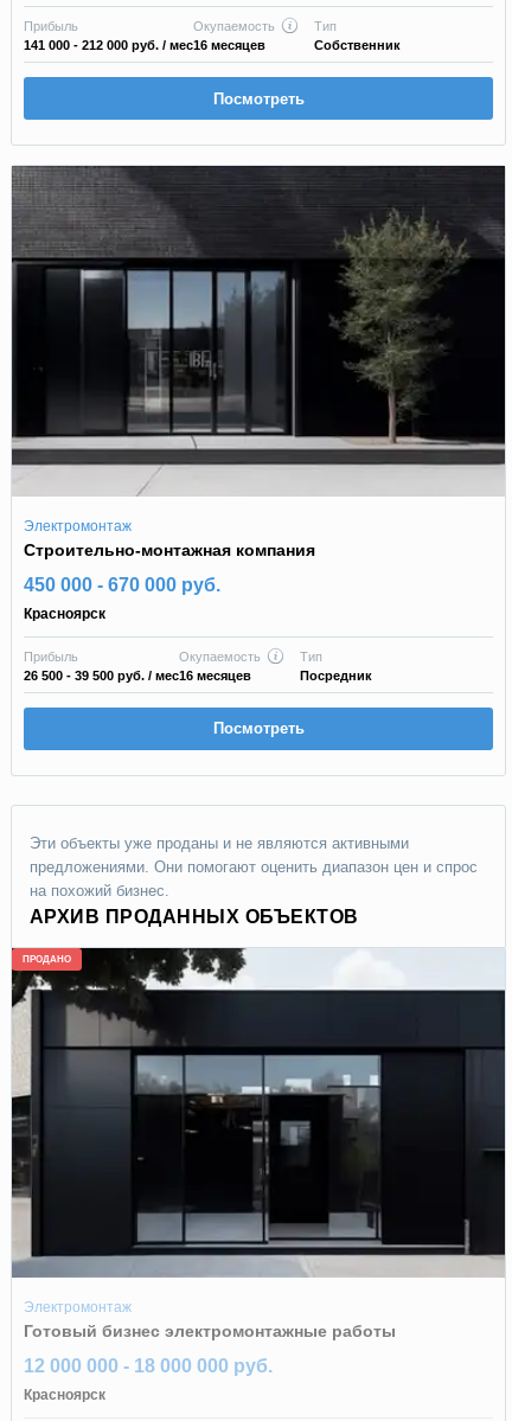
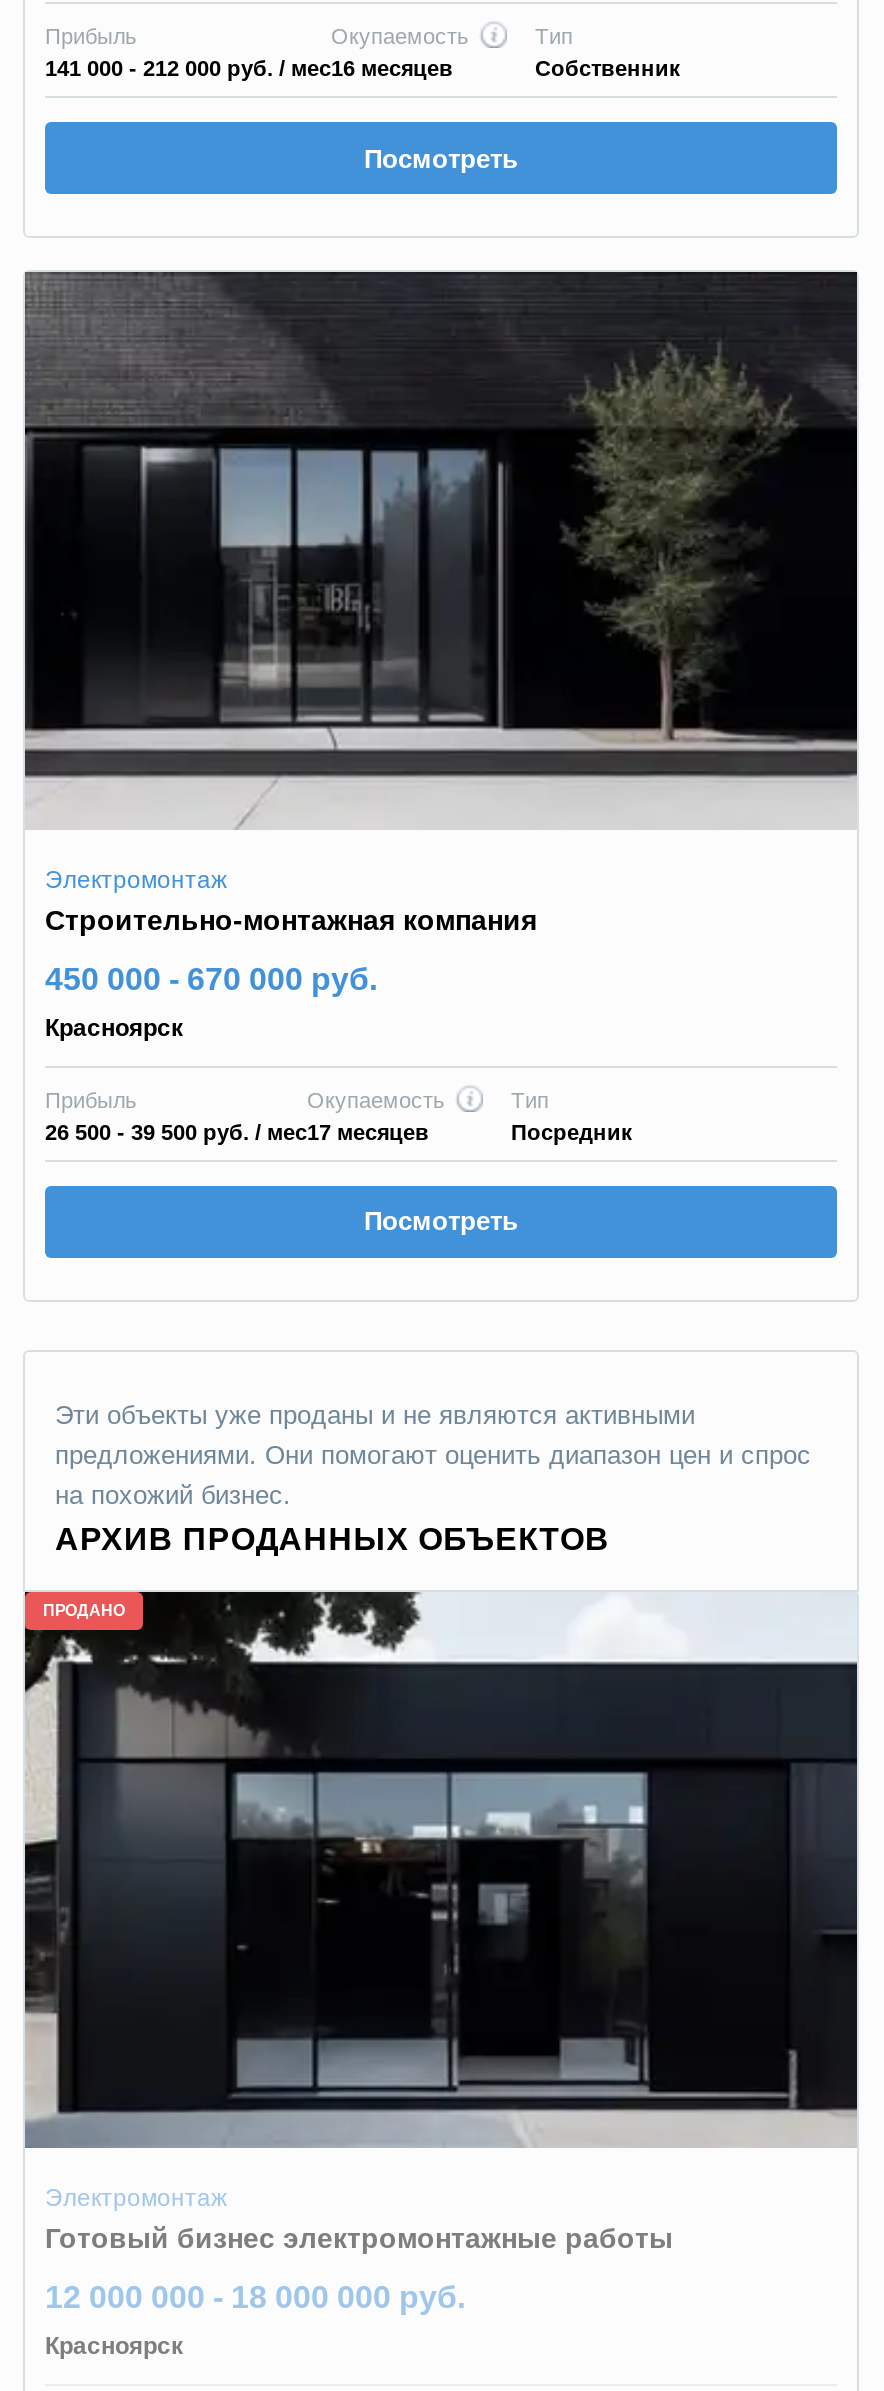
[24,668,251,682] 26 500 - 39 500 руб. / мес 16 месяцев -> [45,1120,429,1144] 26 500 - 39 500 руб. / мес 17 месяцев

